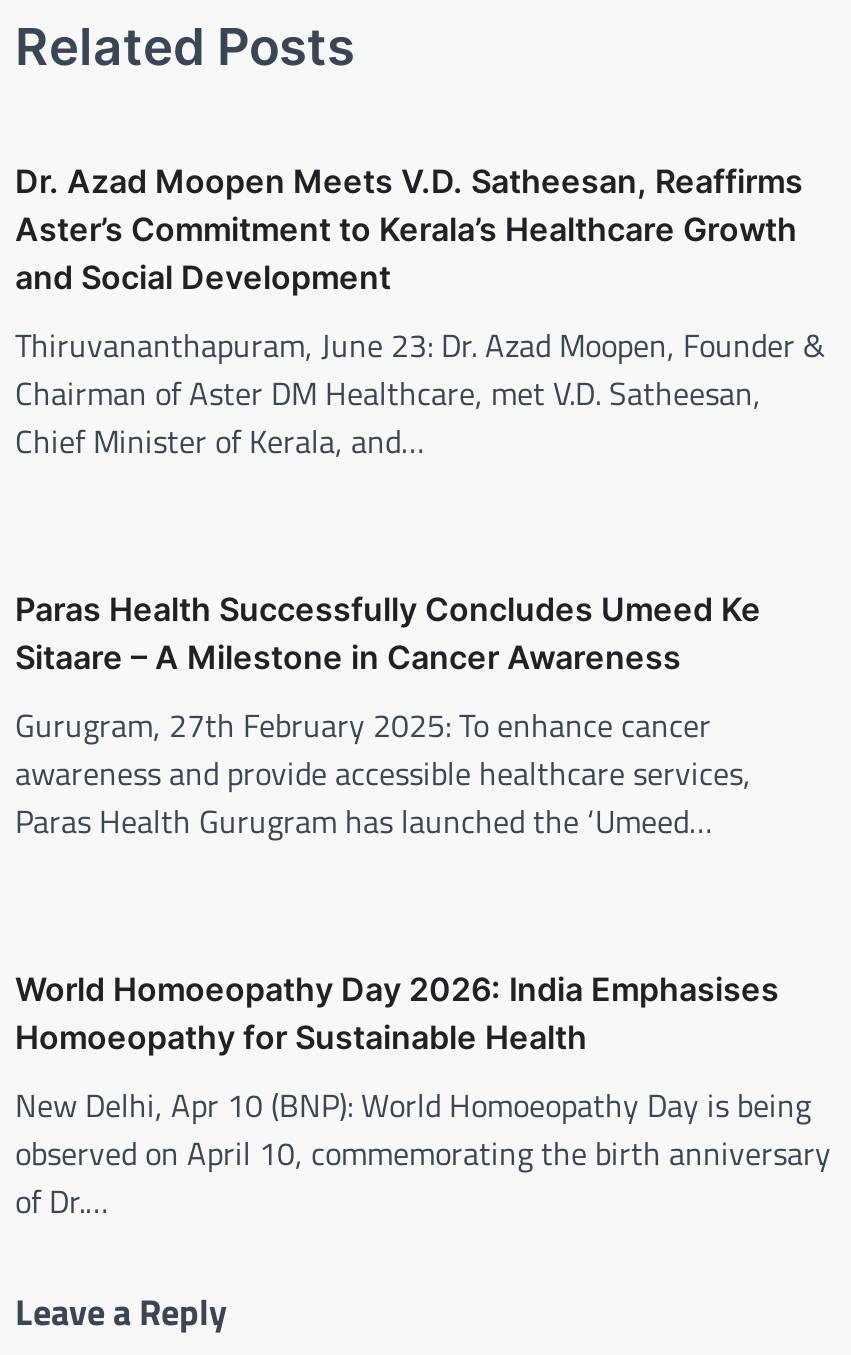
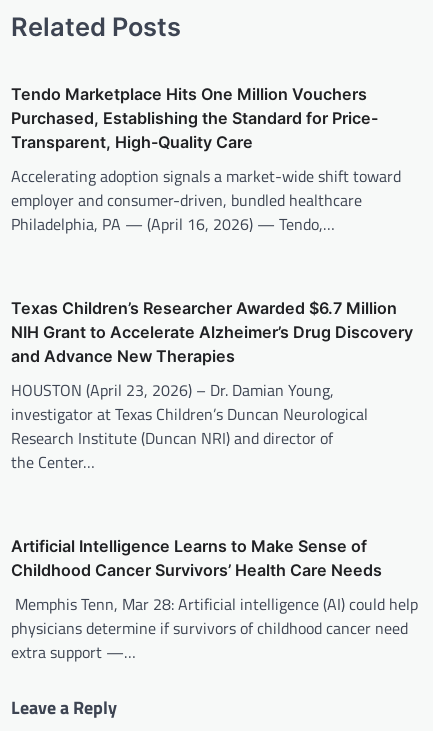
[15,161,803,297] Dr. Azad Moopen Meets V.D. Satheesan, Reaffirms | Aster’s Commitment to Kerala’s Healthcare Growth | and Social Development -> [11,84,378,152] Tendo Marketplace Hits One Million Vouchers | Purchased, Establishing the Standard for Price- | Transparent, High-Quality Care
[15,321,825,465] Thiruvananthapuram, June 23: Dr. Azad Moopen, Founder & | Chairman of Aster DM Healthcare, met V.D. Satheesan, | Chief Minister of Kerala, and… -> [11,164,401,236] Accelerating adoption signals a market-wide shift toward | employer and consumer-driven, bundled healthcare | Philadelphia, PA — (April 16, 2026) — Tendo,…
[15,589,761,677] Paras Health Successfully Concludes Umeed Ke | Sitaare – A Milestone in Cancer Awareness -> [11,298,413,366] Texas Children’s Researcher Awarded $6.7 Million | NIH Grant to Accelerate Alzheimer’s Drug Discovery | and Advance New Therapies
[15,701,751,845] Gurugram, 27th February 2025: To enhance cancer | awareness and provide accessible healthcare services, | Paras Health Gurugram has launched the ‘Umeed… -> [11,378,368,474] HOUSTON (April 23, 2026) – Dr. Damian Young, | investigator at Texas Children’s Duncan Neurological | Research Institute (Duncan NRI) and director of | the Center…
[15,969,779,1057] World Homoeopathy Day 2026: India Emphasises | Homoeopathy for Sustainable Health -> [11,536,382,580] Artificial Intelligence Learns to Make Sense of | Childhood Cancer Survivors’ Health Care Needs
[15,1081,831,1225] New Delhi, Apr 10 (BNP): World Homoeopathy Day is being | observed on April 10, commemorating the birth anniversary | of Dr.… -> [11,592,418,664] Memphis Tenn, Mar 28: Artificial intelligence (AI) could help | physicians determine if survivors of childhood cancer need | extra support —…

